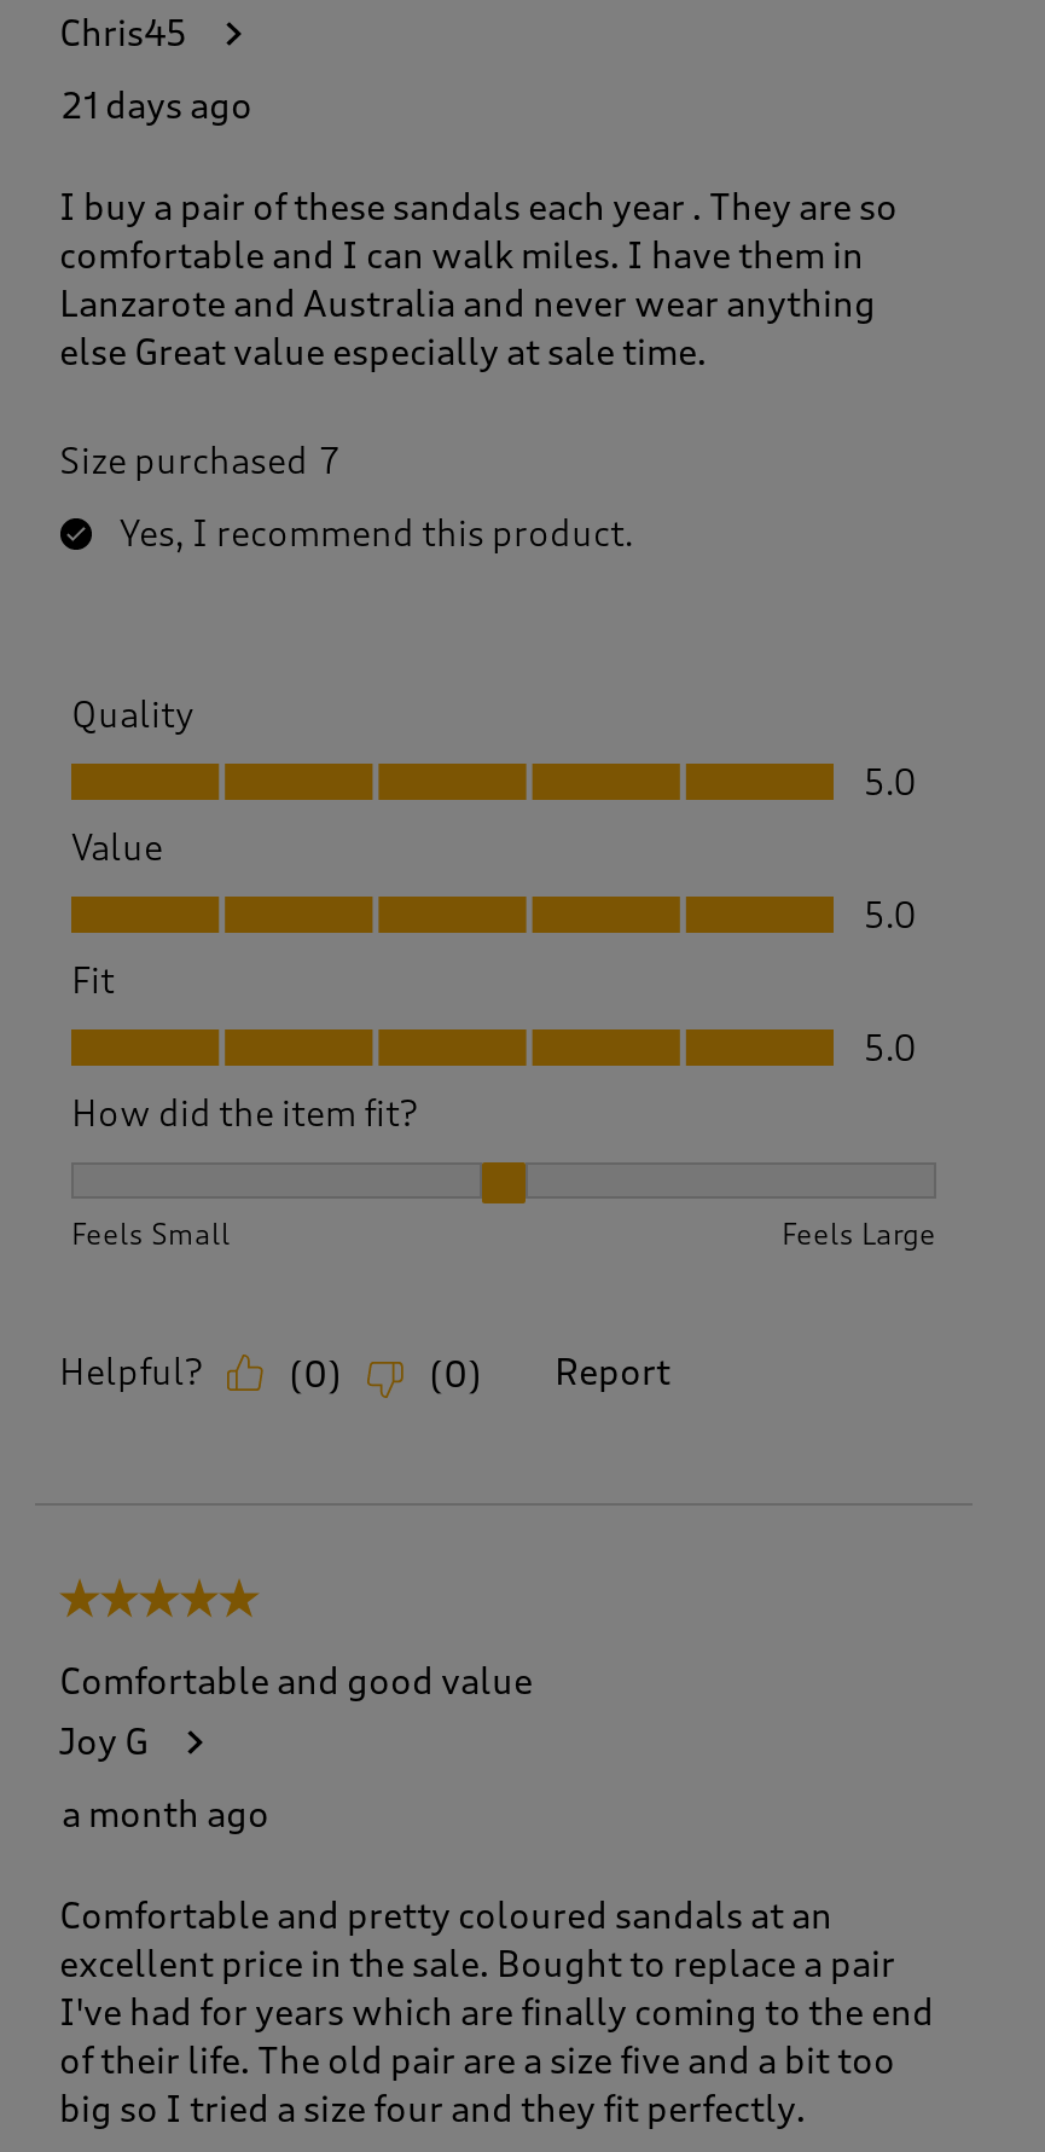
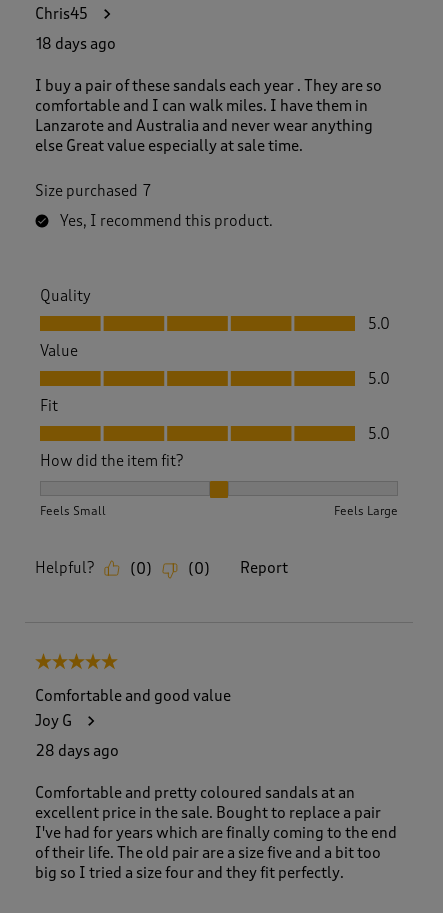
[62,85,252,128] 21 days ago -> [36,35,116,53] 18 days ago
[62,1792,269,1836] a month ago -> [36,742,119,760] 28 days ago

